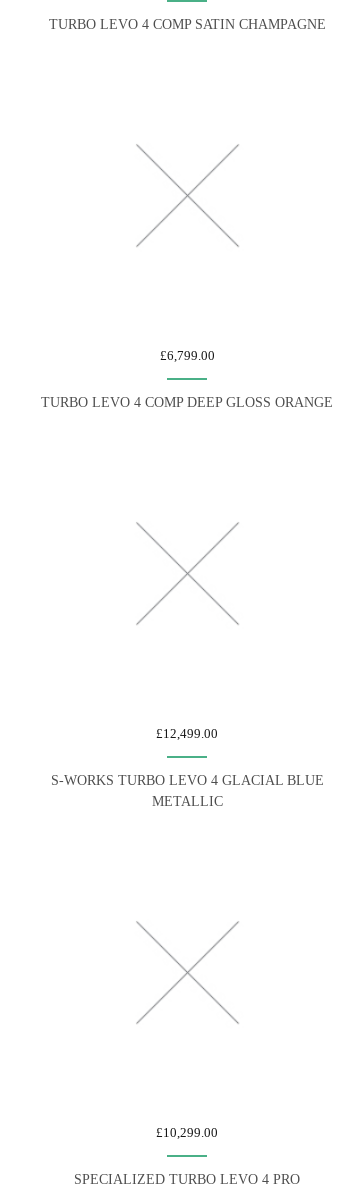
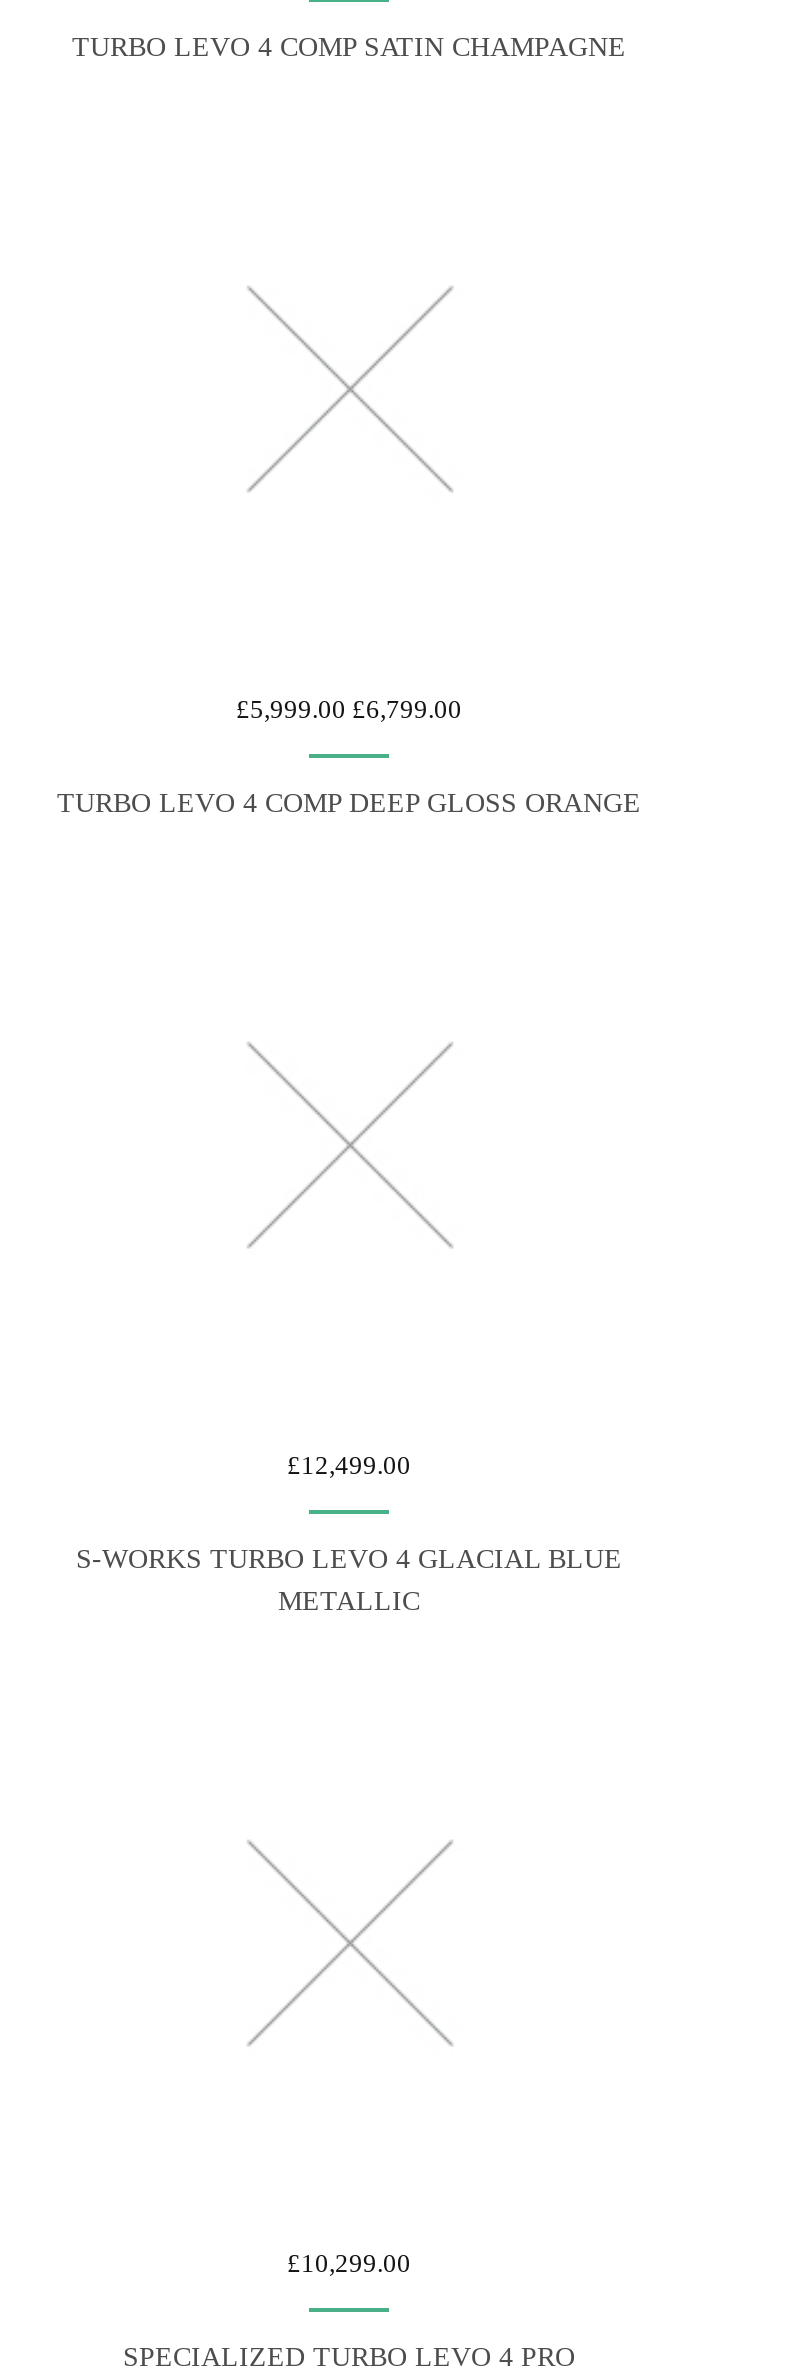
[159,349,214,363] £6,799.00 -> [236,696,462,724] £5,999.00 £6,799.00

